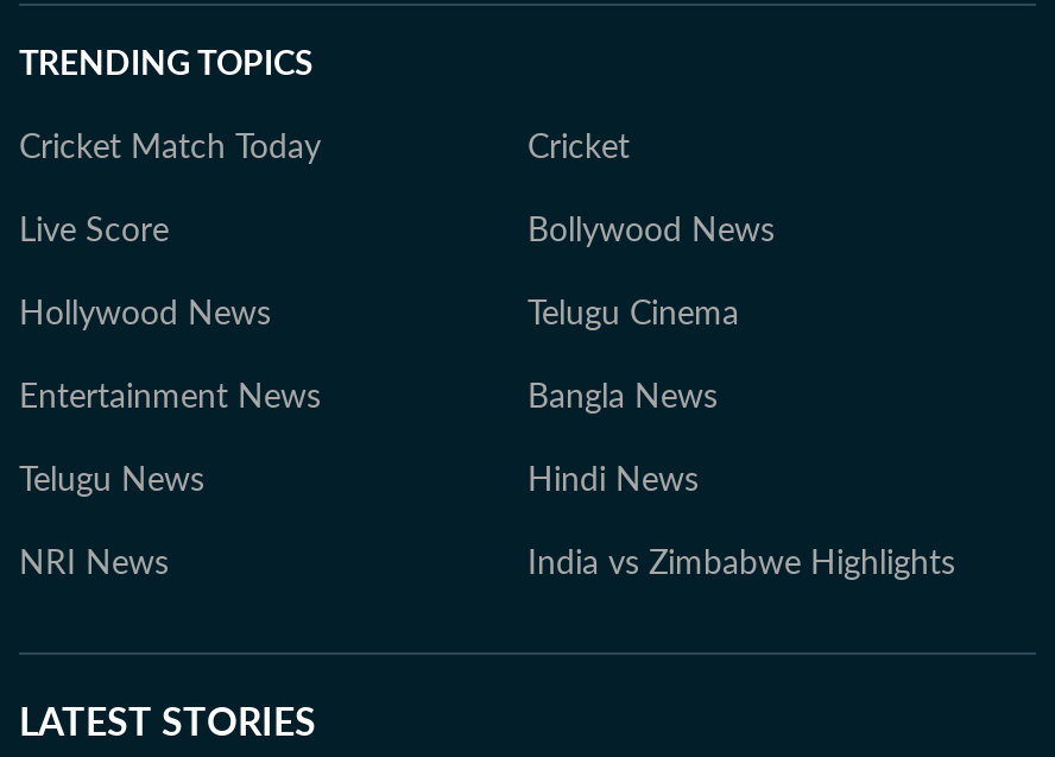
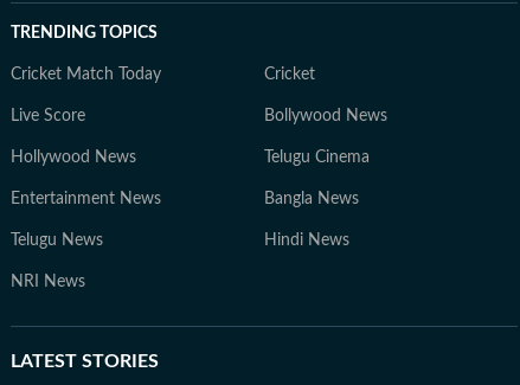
[527,548,955,581] India vs Zimbabwe Highlights -> none

